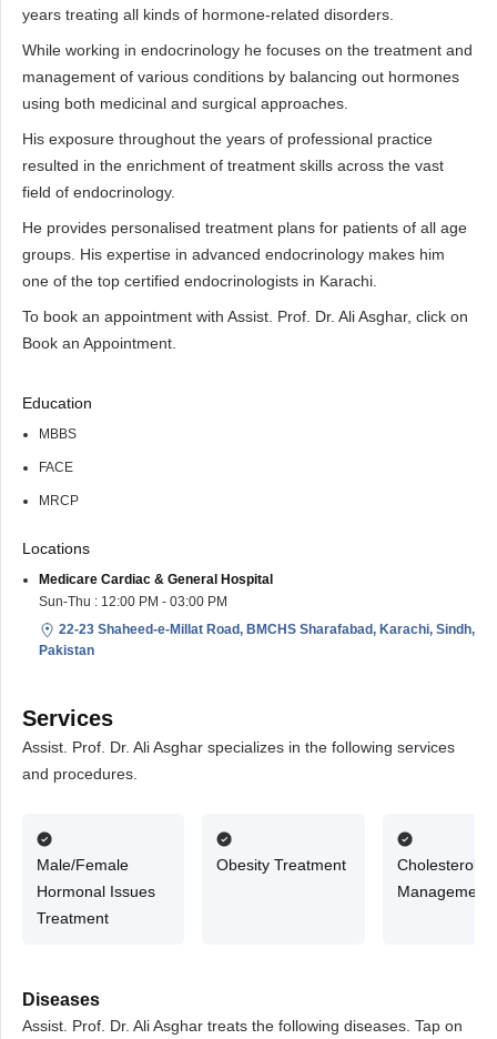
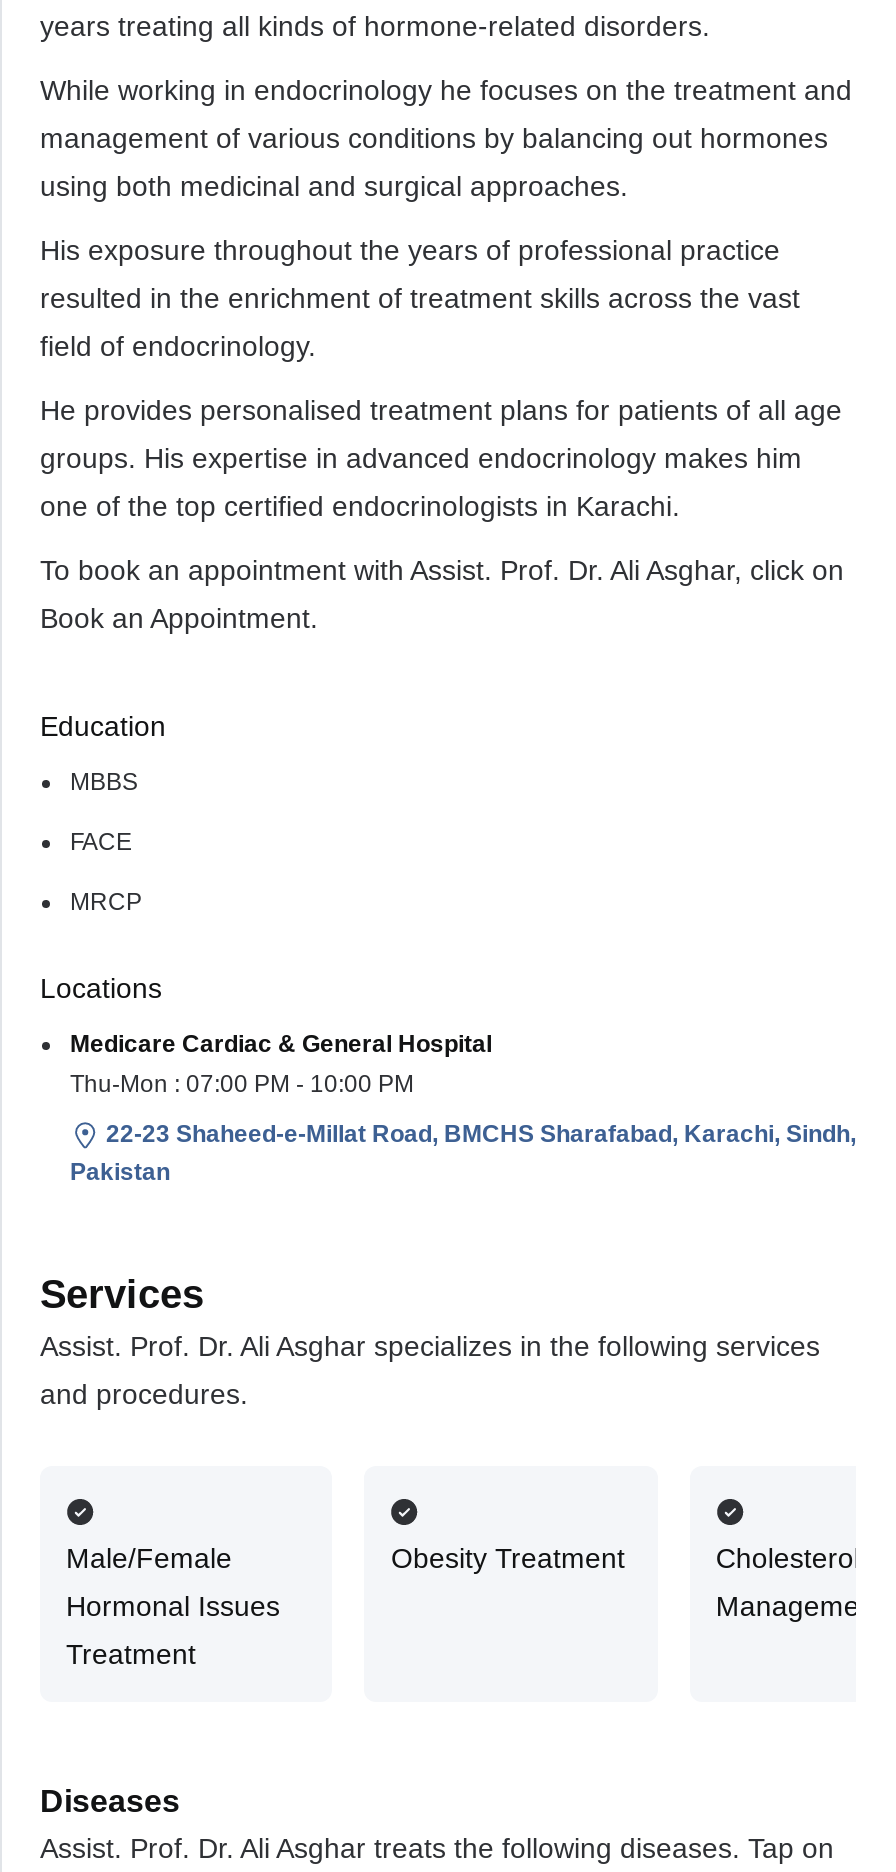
[39,594,227,610] Sun-Thu : 12:00 PM - 03:00 PM -> [70,1070,414,1098] Thu-Mon : 07:00 PM - 10:00 PM

